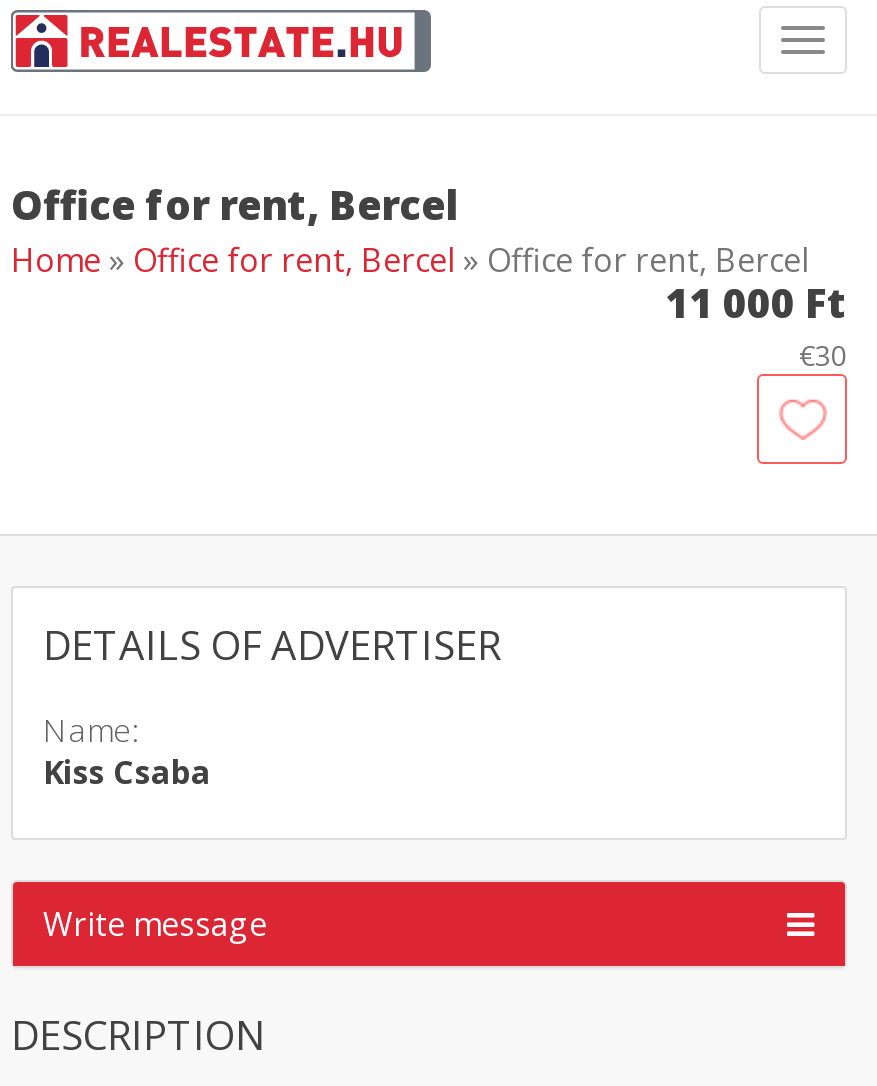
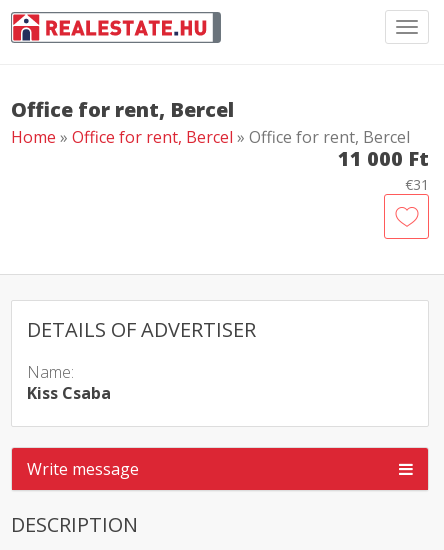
[799,336,847,374] €30 -> [405,175,429,194] €31

